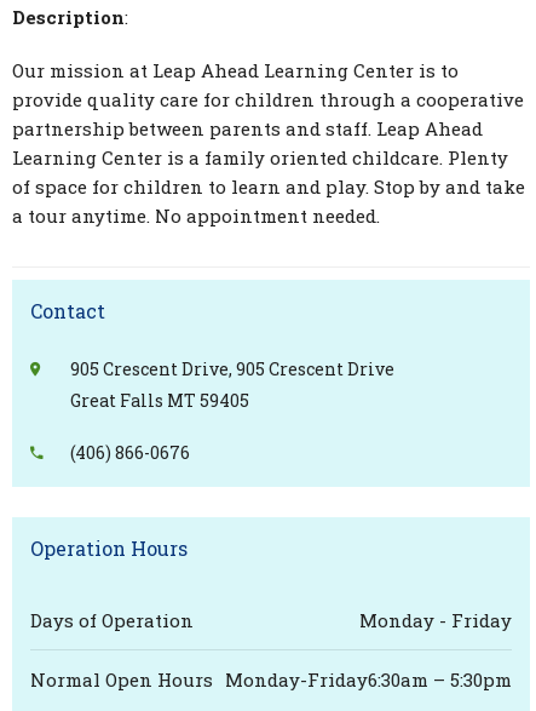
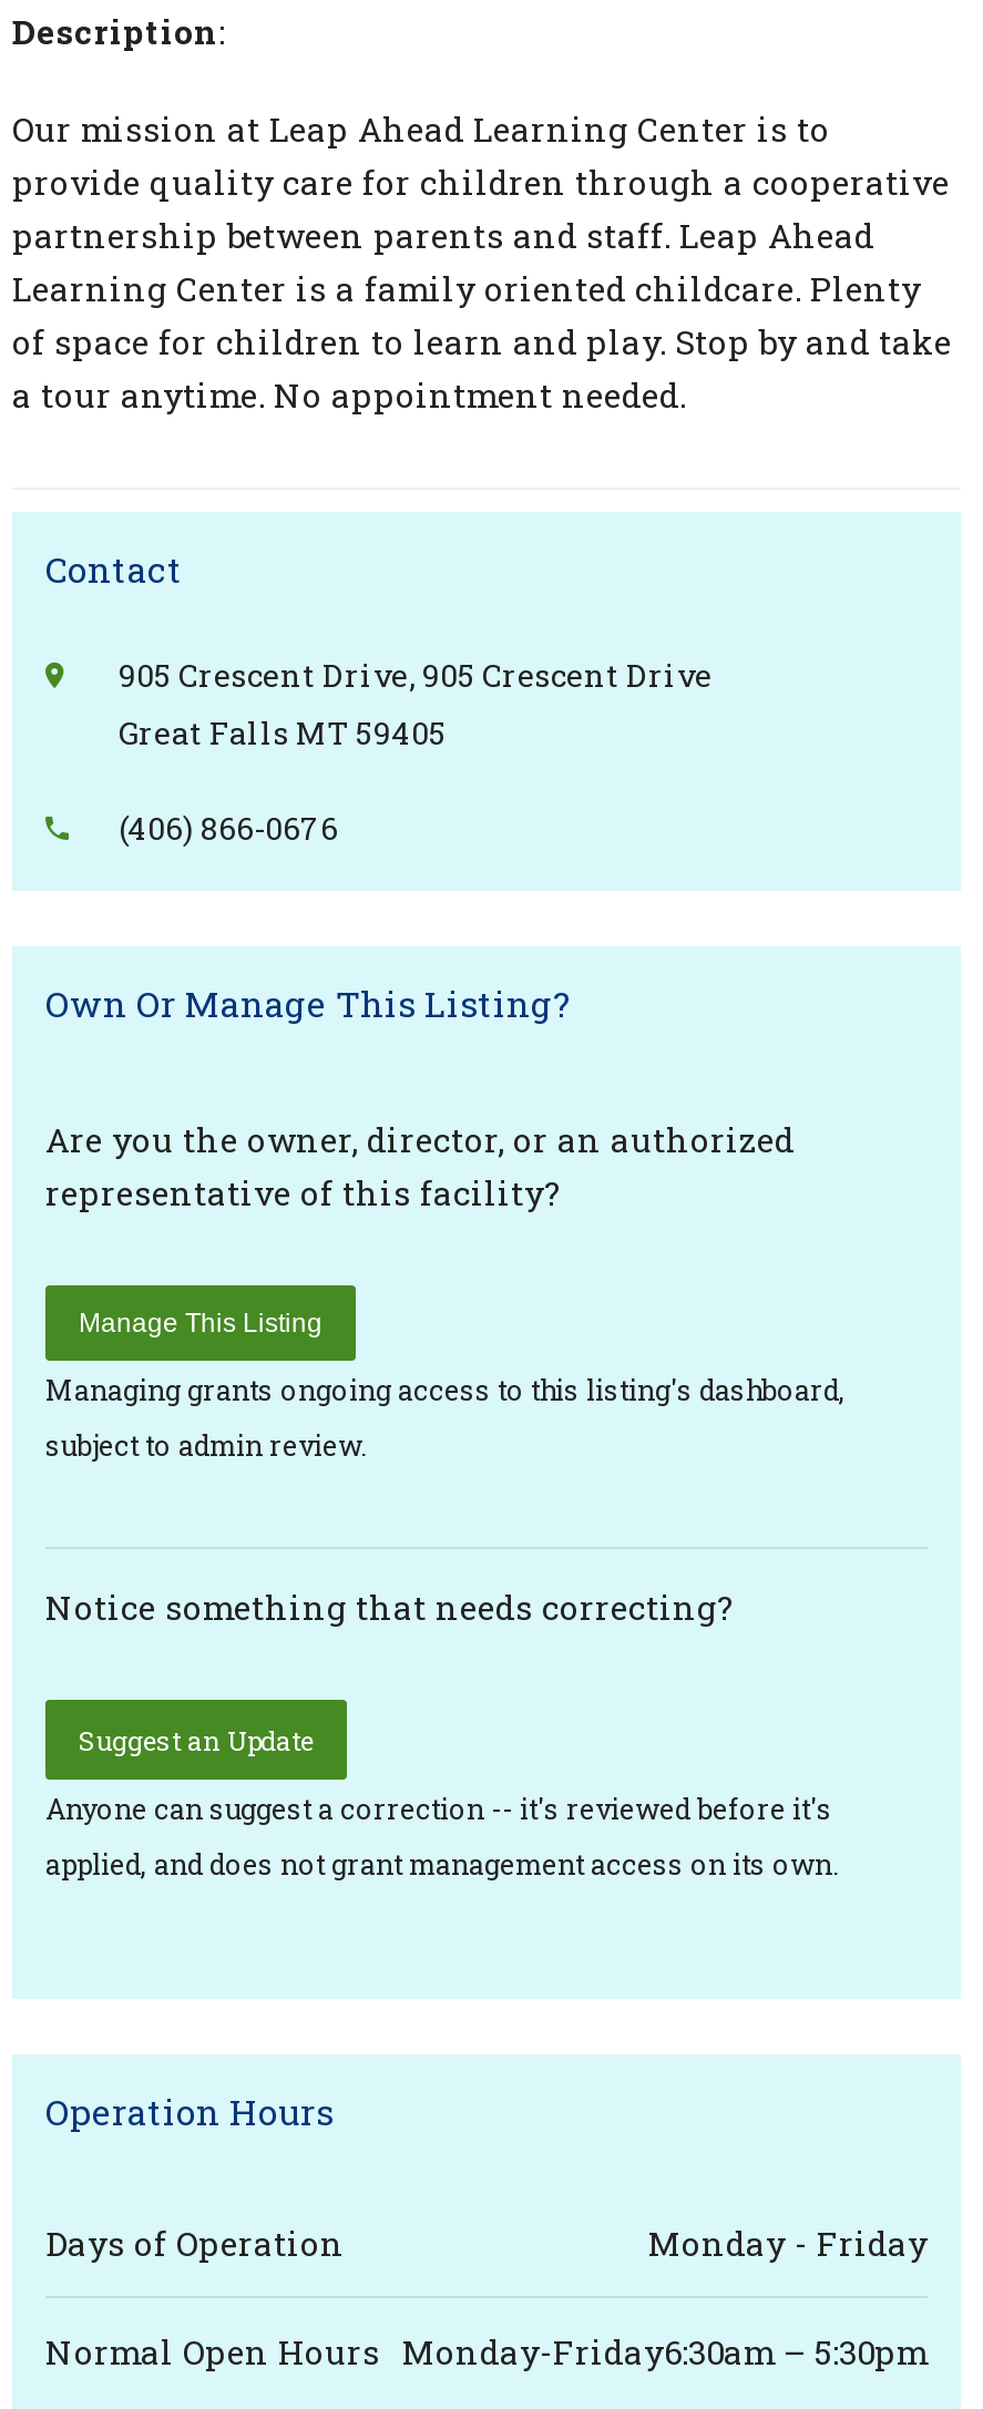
none -> [45,979,846,1462] Own Or Manage This Listing? | Are you the owner, director, or an authorized | representative of this facility? | Manage This Listing | Managing grants ongoing access to this listing's dashboard, | subject to admin review.
none -> [45,1584,839,1881] Notice something that needs correcting? | Suggest an Update | Anyone can suggest a correction -- it's reviewed before it's | applied, and does not grant management access on its own.

